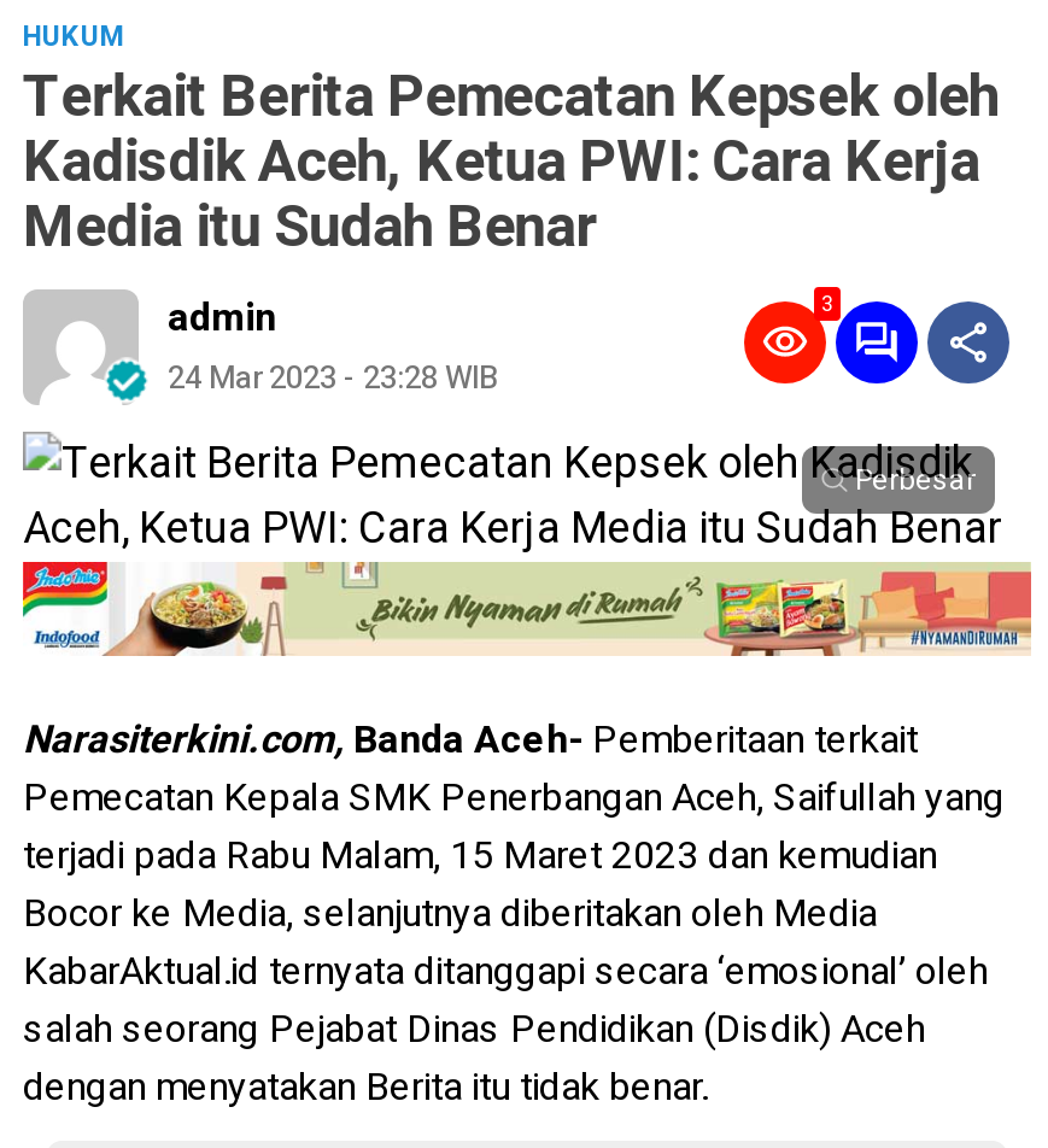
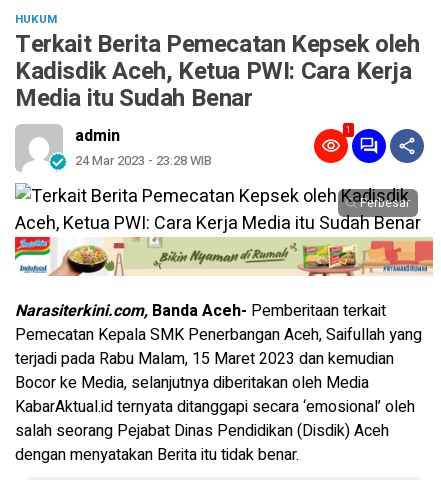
[821,289,833,320] 3 -> [346,124,351,137] 1

